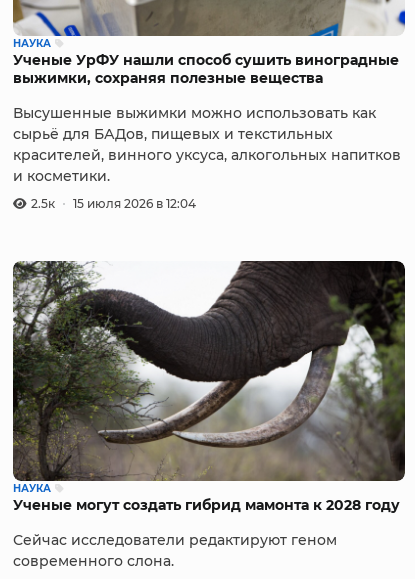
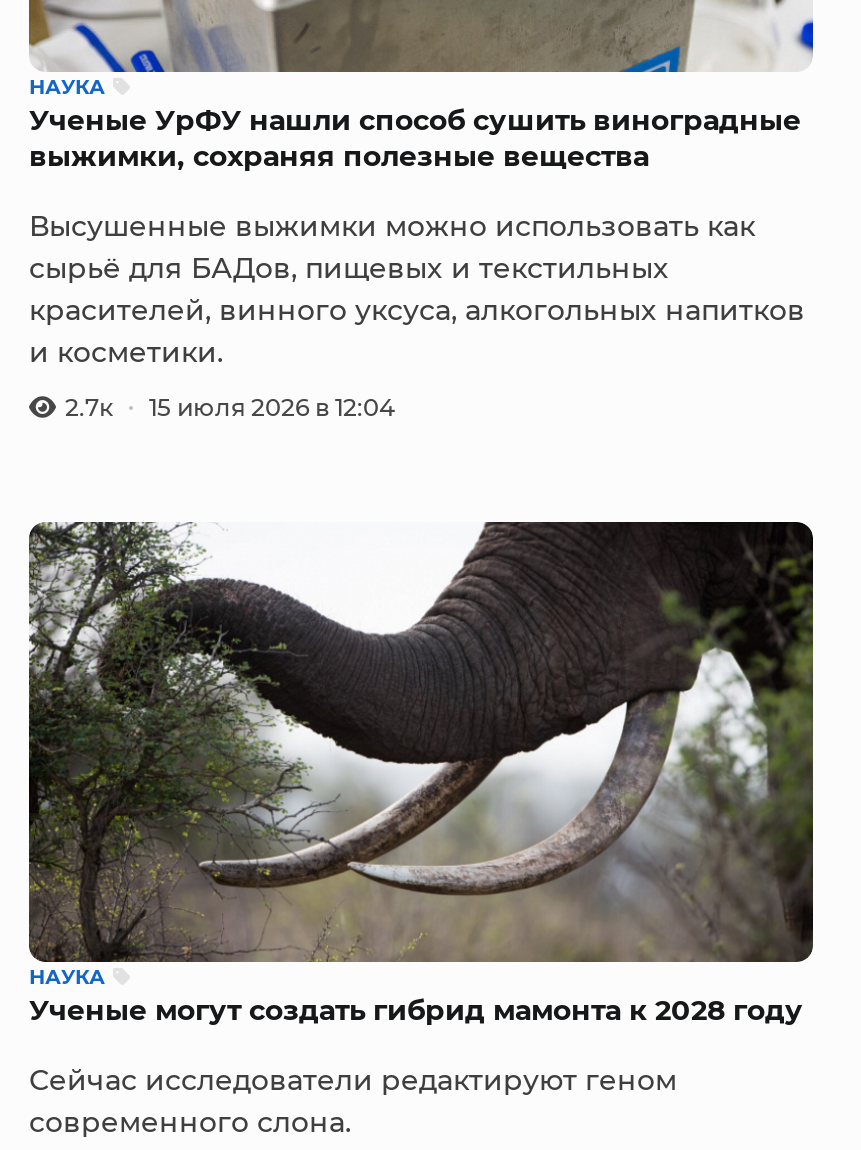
[31,196,196,211] 2.5к 15 июля 2026 в 12:04 -> [65,392,395,422] 2.7к 15 июля 2026 в 12:04

